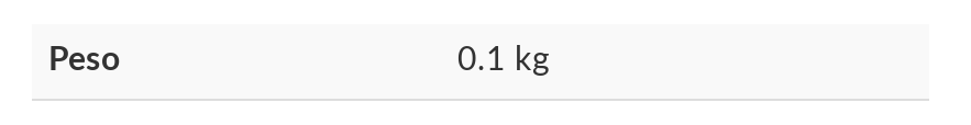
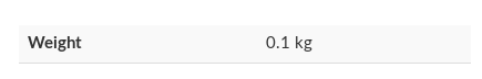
[48,43,121,76] Peso -> [27,36,81,52] Weight

